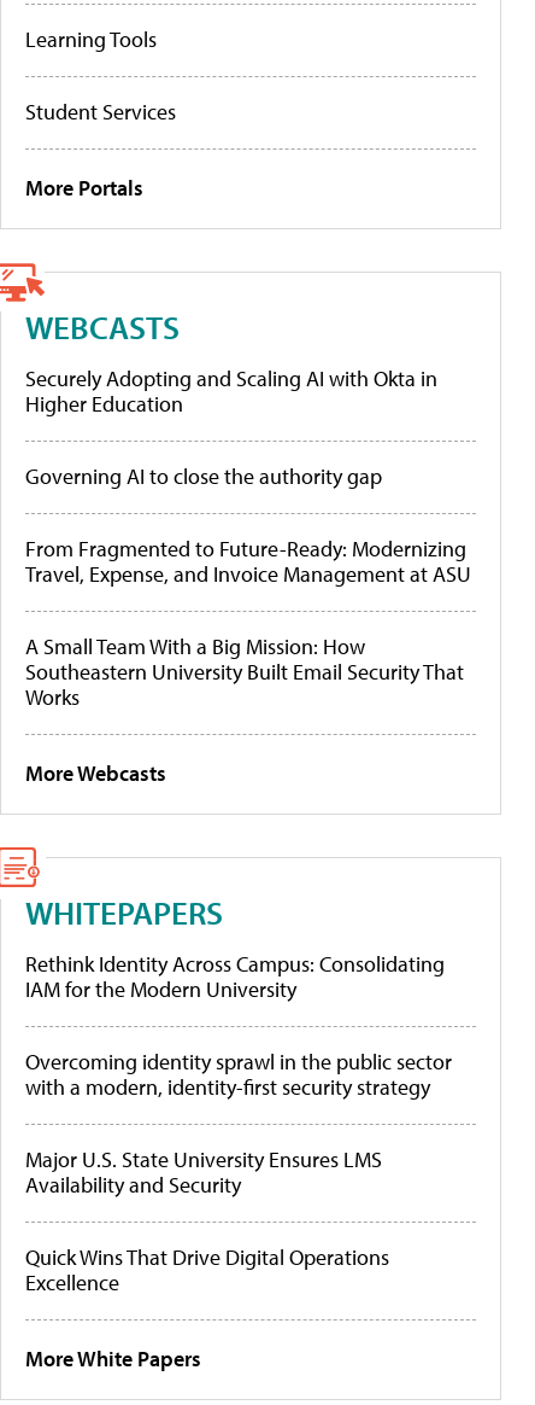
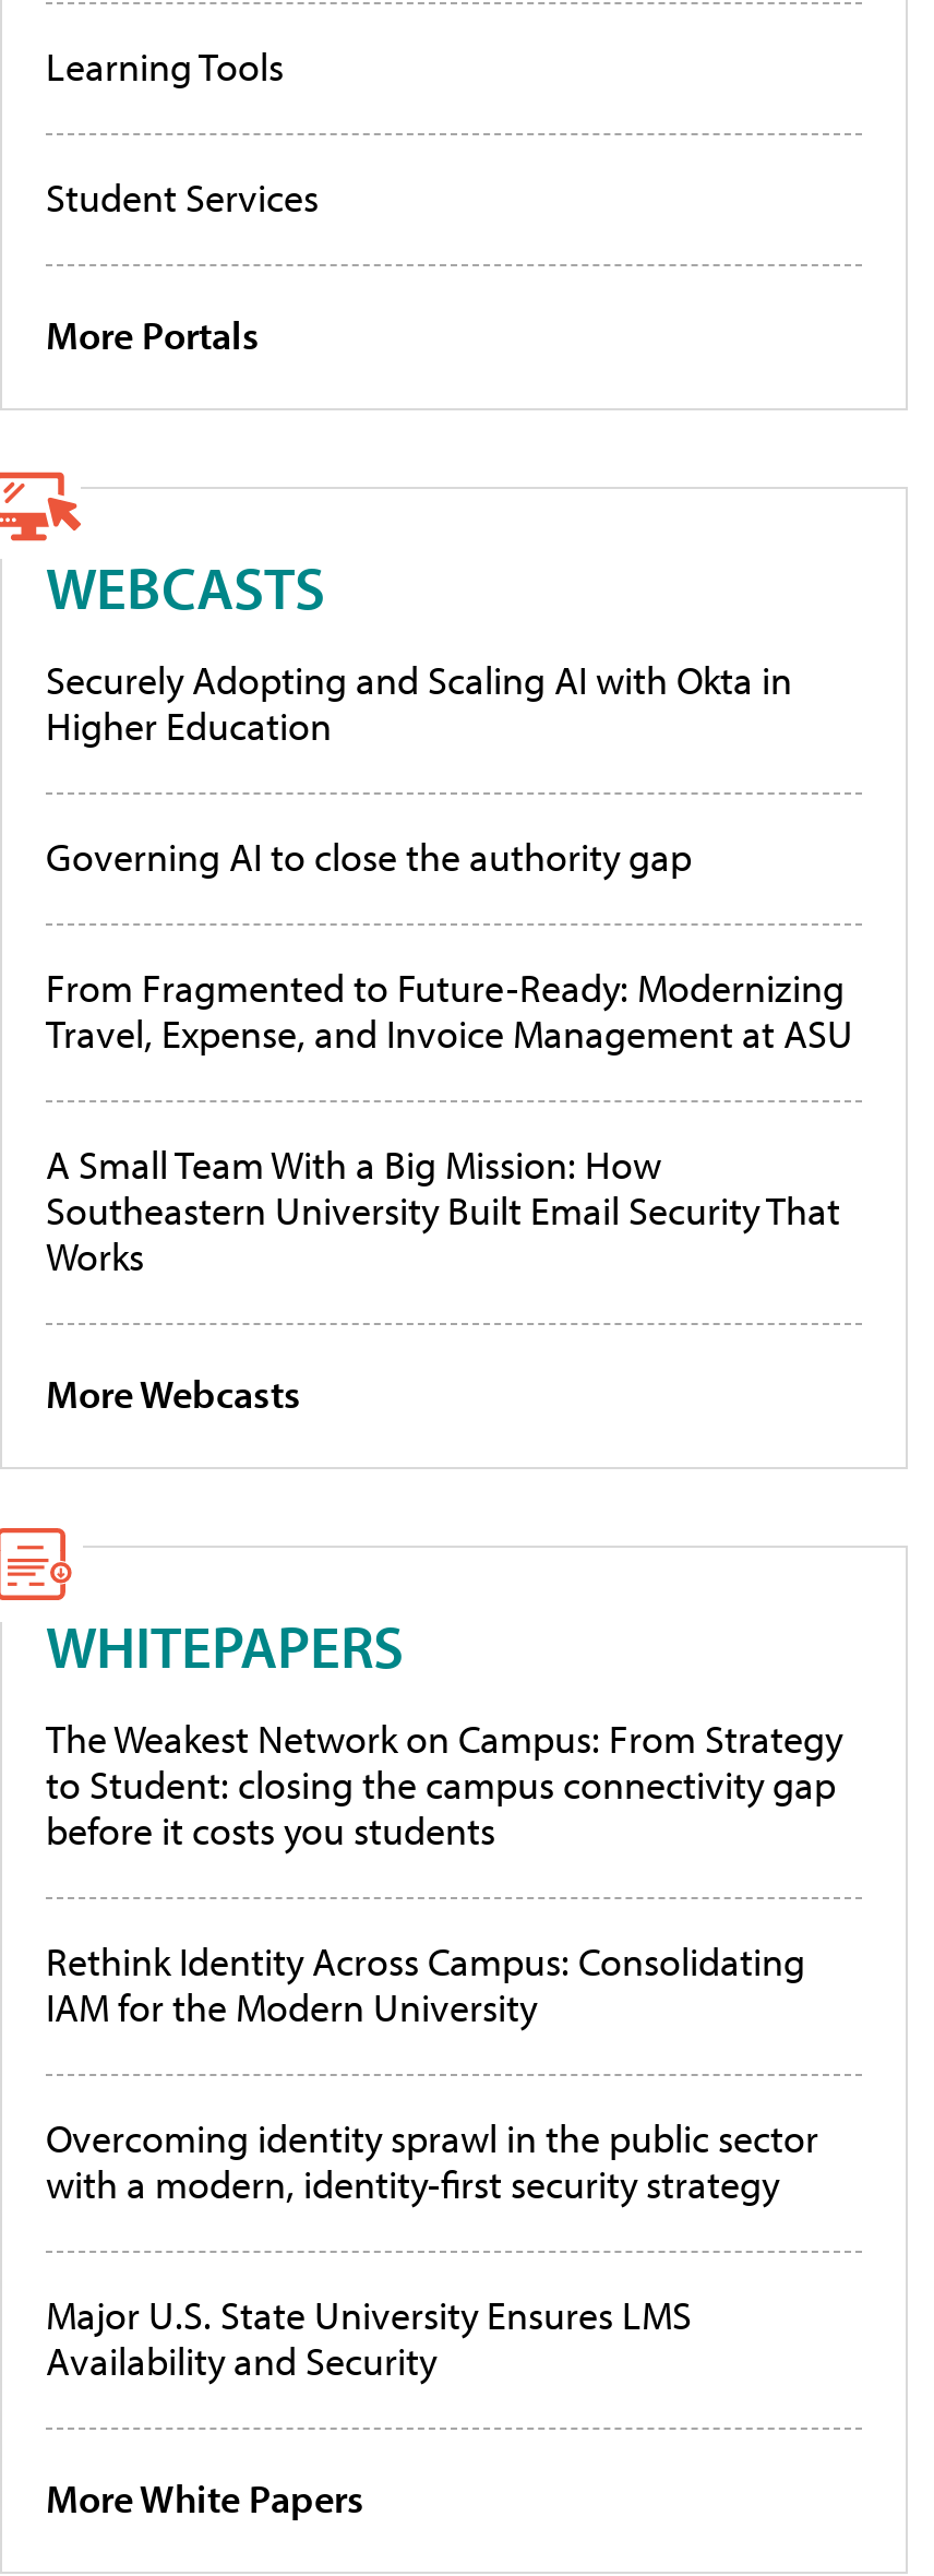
none -> [46,1715,842,1856] The Weakest Network on Campus: From Strategy | to Student: closing the campus connectivity gap | before it costs you students
moved [25,950,452,1199] -> [46,1937,818,2387]: Rethink Identity Across Campus: Consolidating | IAM for the Modern University | Overcoming identity sprawl in the public sector | with a modern, identity-first security strategy | Major U.S. State University Ensures LMS | Availability and Security
[25,1244,389,1297] Quick Wins That Drive Digital Operations | Excellence -> none

